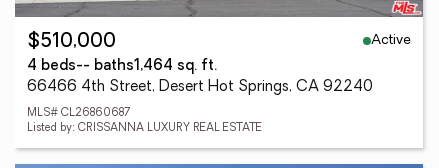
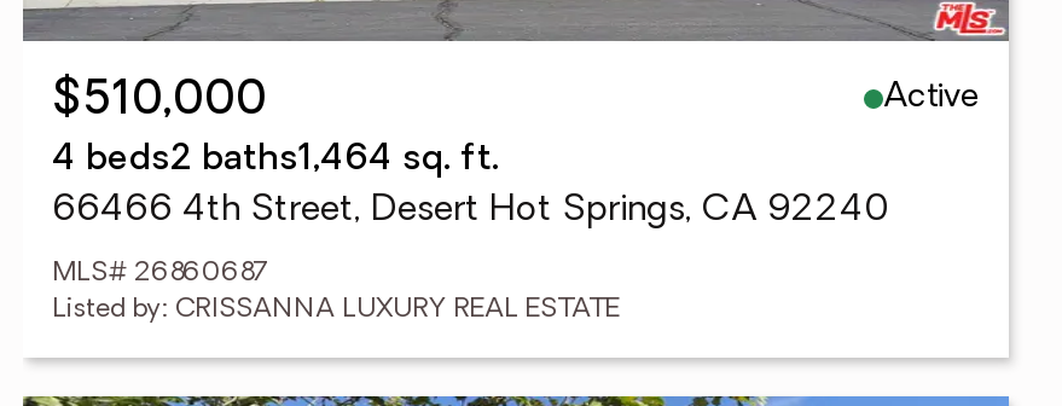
[27,59,217,74] 4 beds-- baths1,464 sq. ft. -> [52,143,499,179] 4 beds2 baths1,464 sq. ft.
[27,108,130,119] MLS# CL26860687 -> [52,261,267,288] MLS# 26860687

